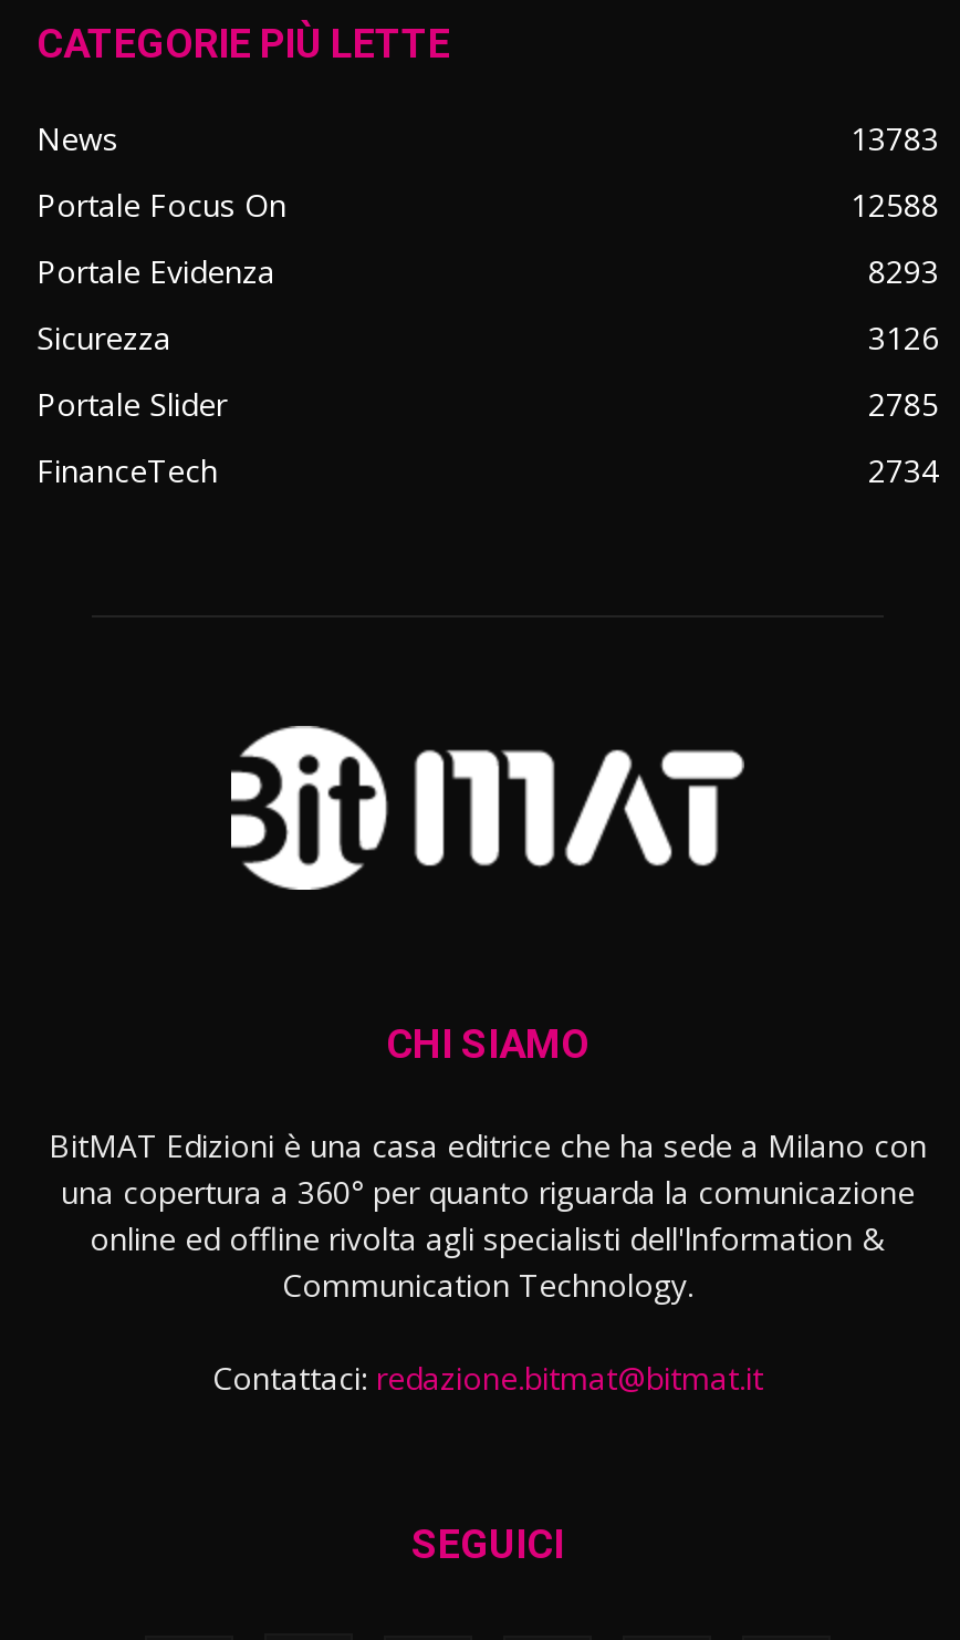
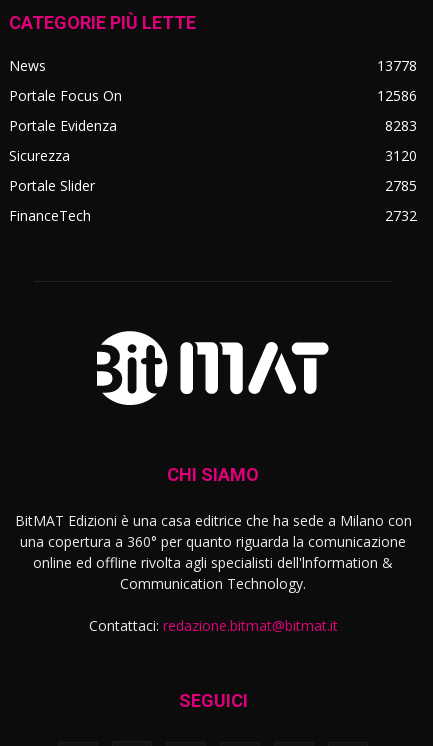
[851,117,939,159] 13783 -> [377,56,417,75] 13778
[851,184,939,226] 12588 -> [377,86,417,105] 12586
[868,250,939,292] 8293 -> [385,116,417,135] 8283
[868,316,939,359] 3126 -> [385,146,417,165] 3120
[868,449,939,491] 2734 -> [385,206,417,225] 2732

